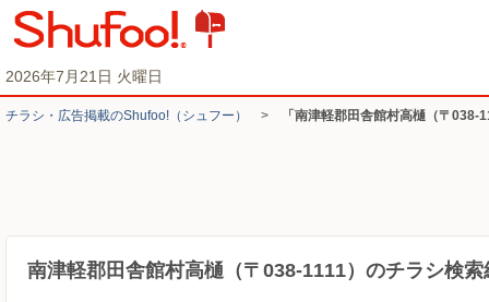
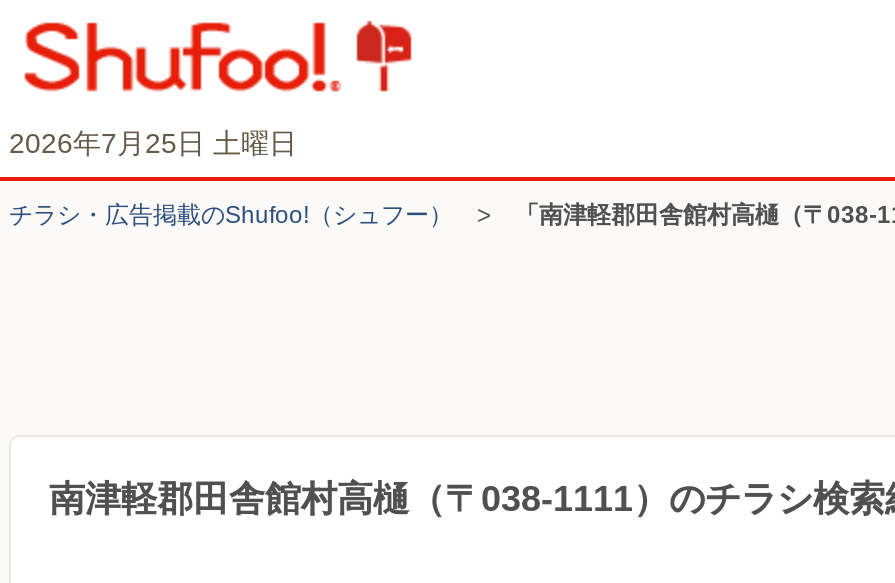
[5,68,163,85] 2026年7月21日 火曜日 -> [9,127,297,159] 2026年7月25日 土曜日

